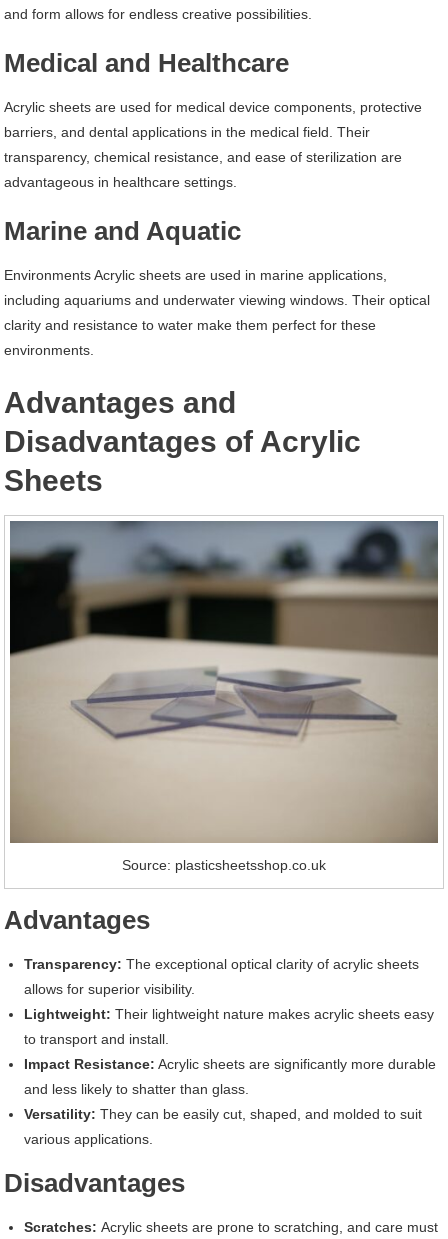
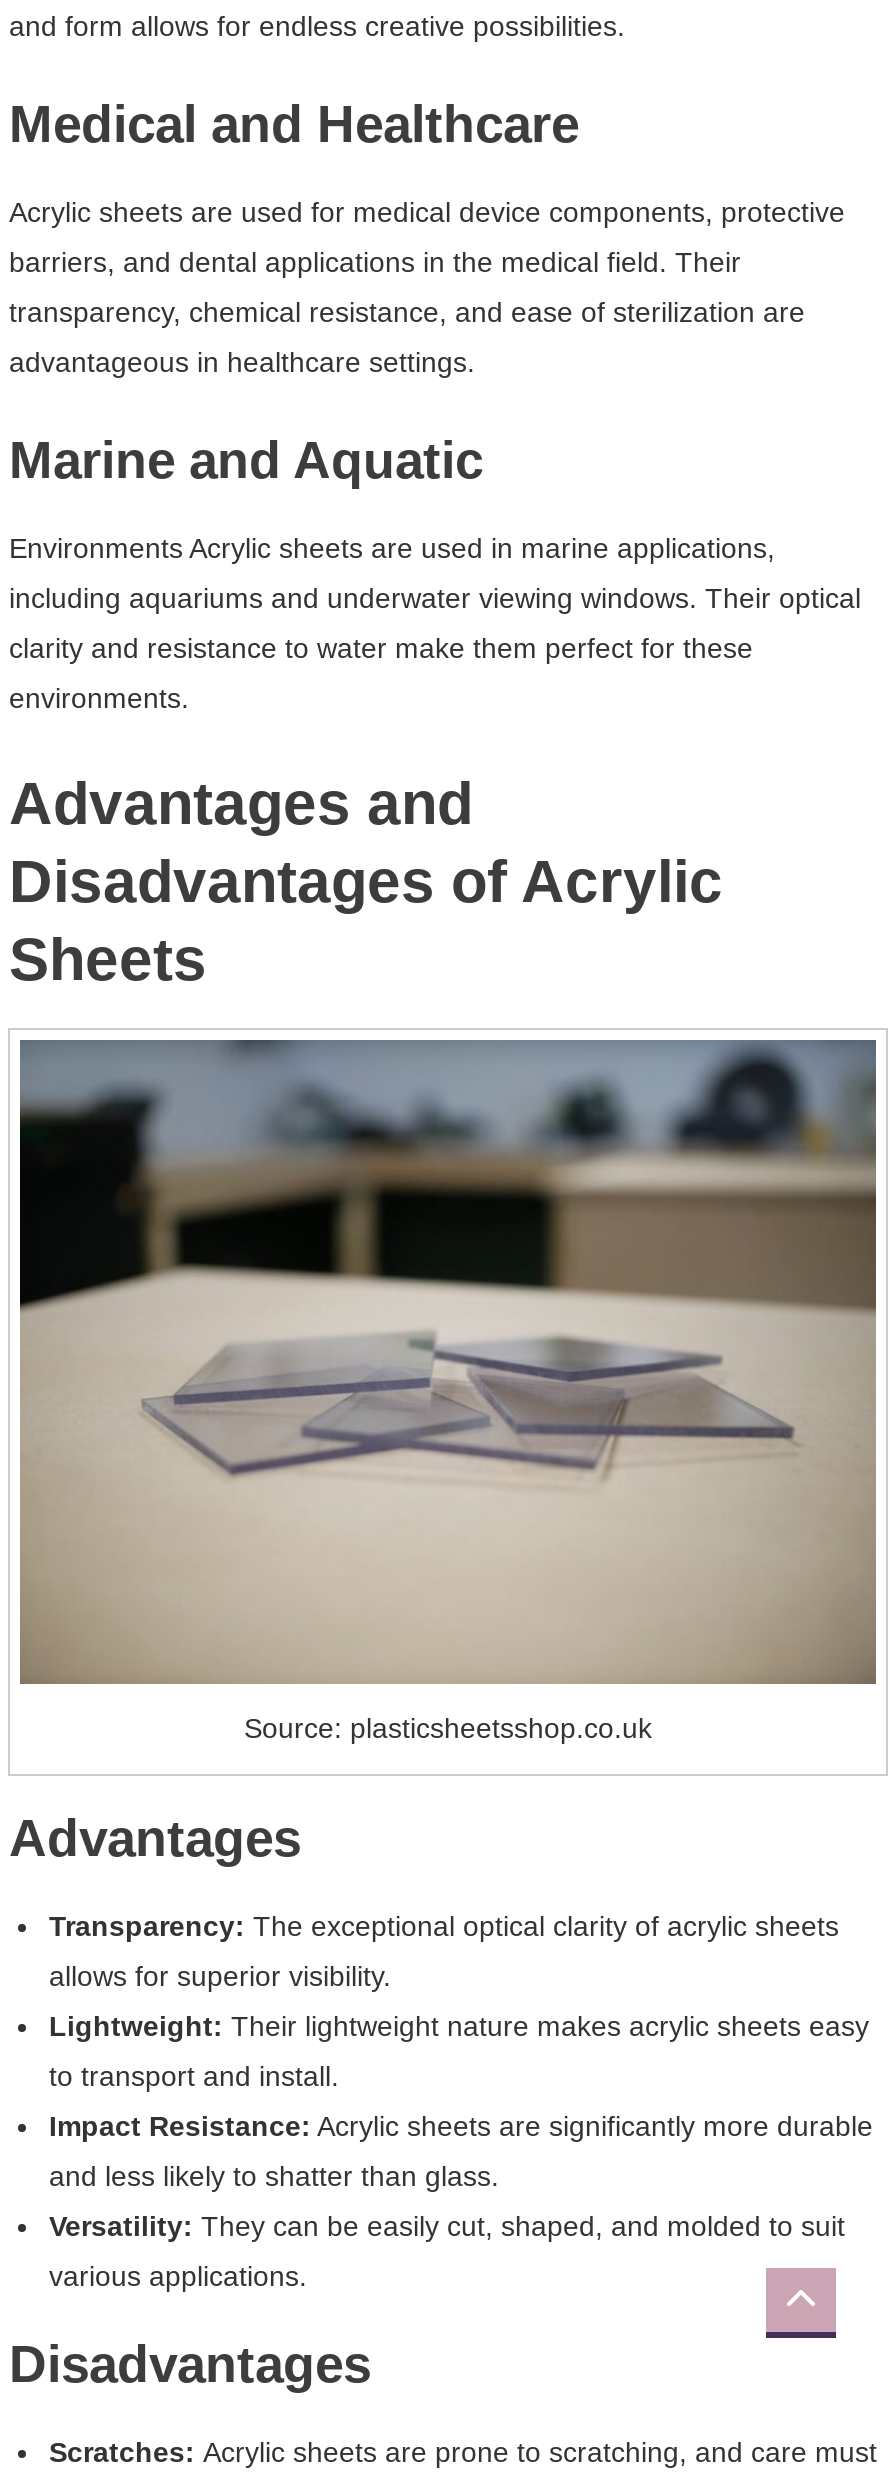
none -> [764,2269,838,2341] [image]

